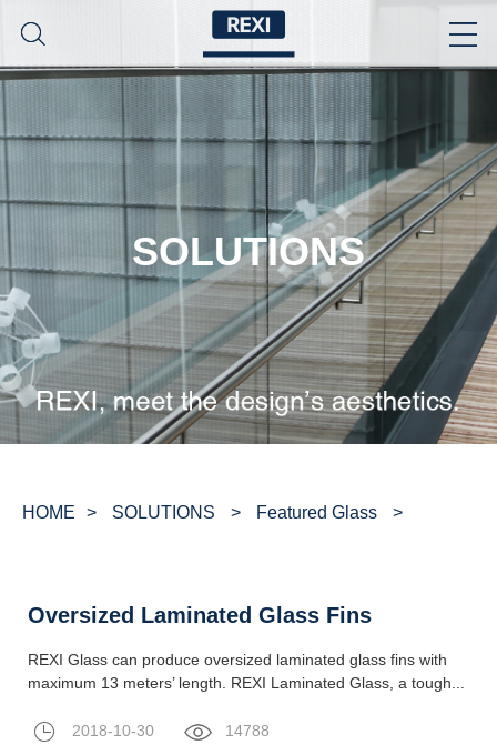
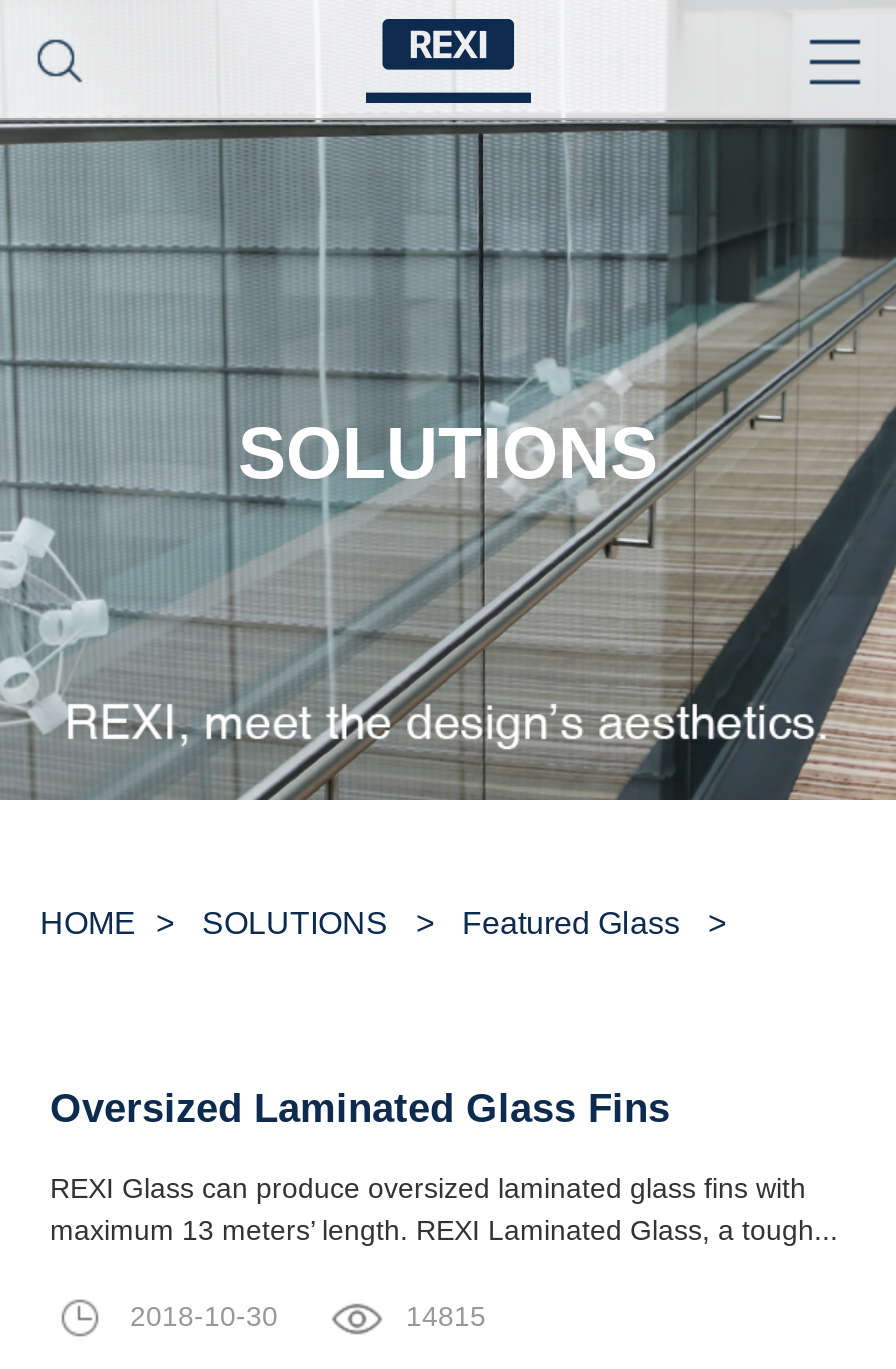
[225,722,270,739] 14788 -> [406,1300,486,1332] 14815

